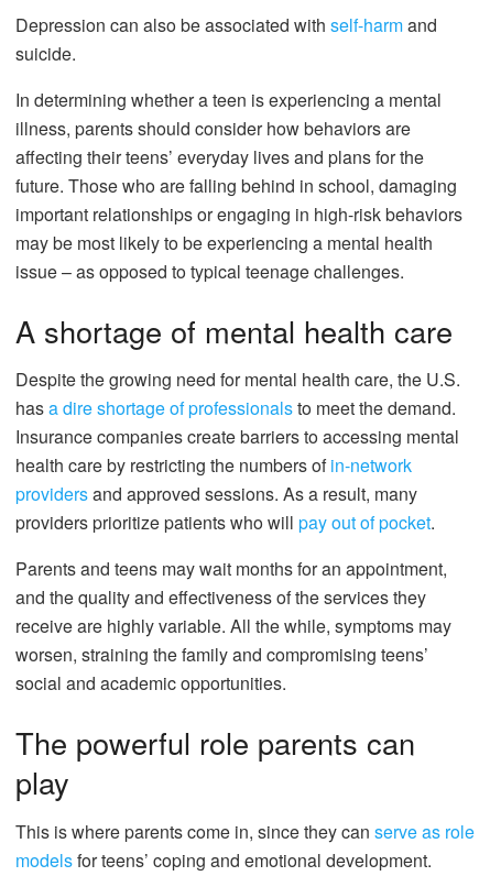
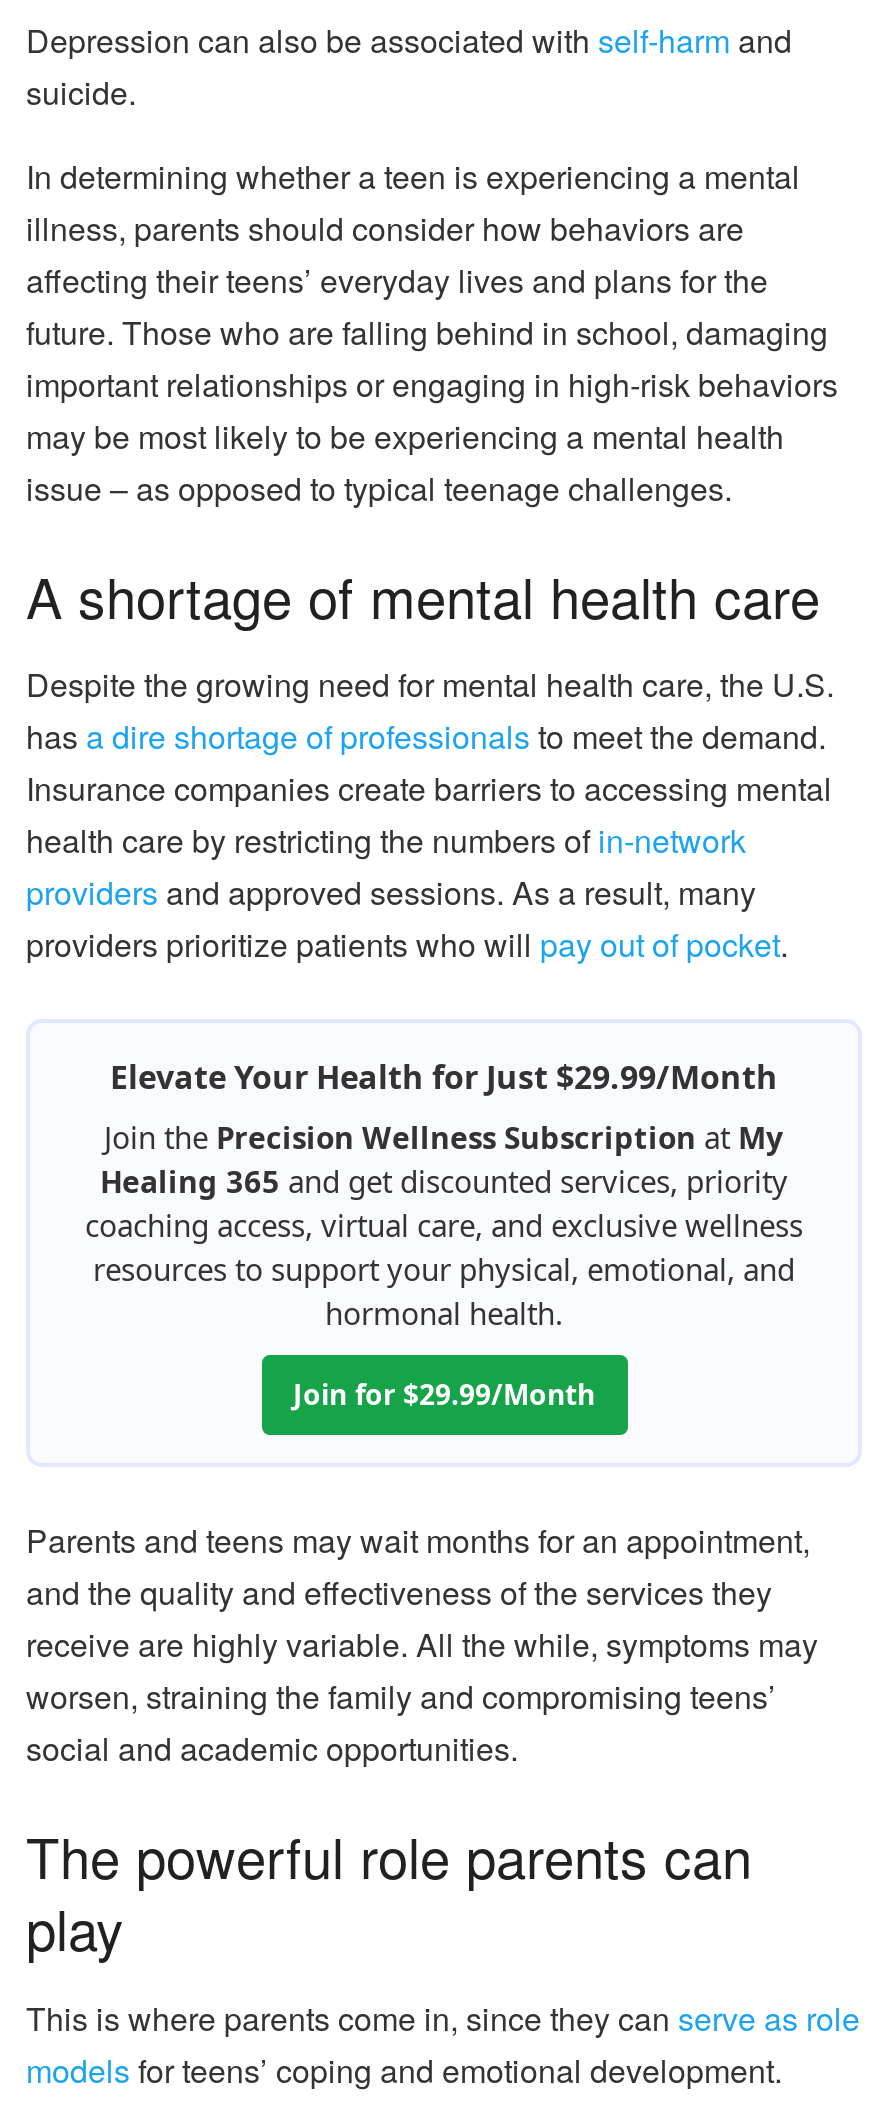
none -> [85,1056,803,1414] Elevate Your Health for Just $29.99/Month | Join the Precision Wellness Subscription at My | Healing 365 and get discounted services, priority | coaching access, virtual care, and exclusive wellness | resources to support your physical, emotional, and | hormonal health. | Join for $29.99/Month

